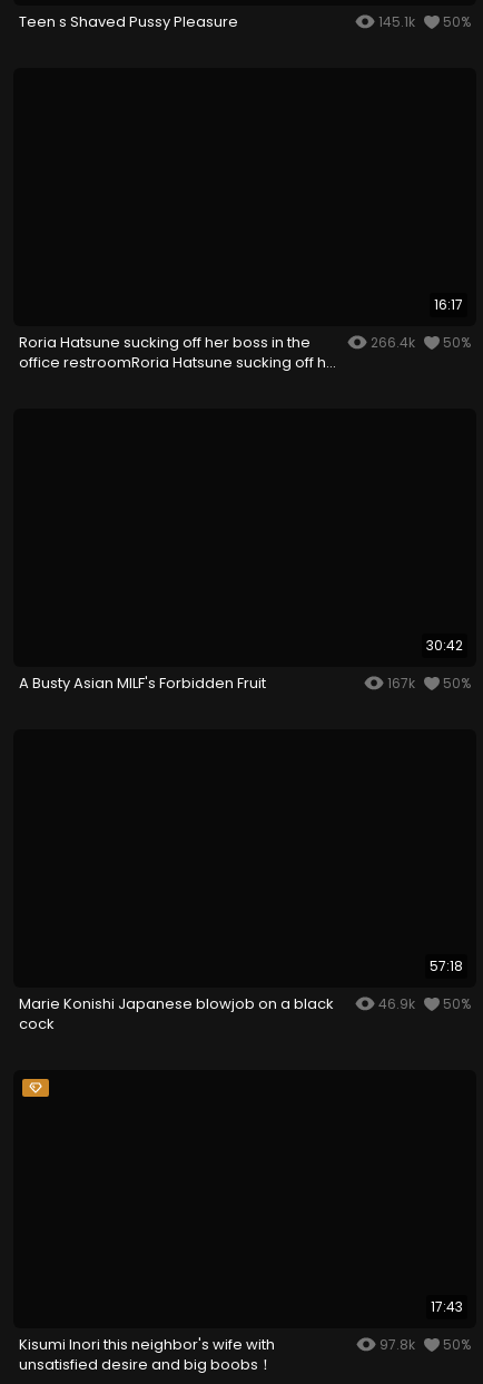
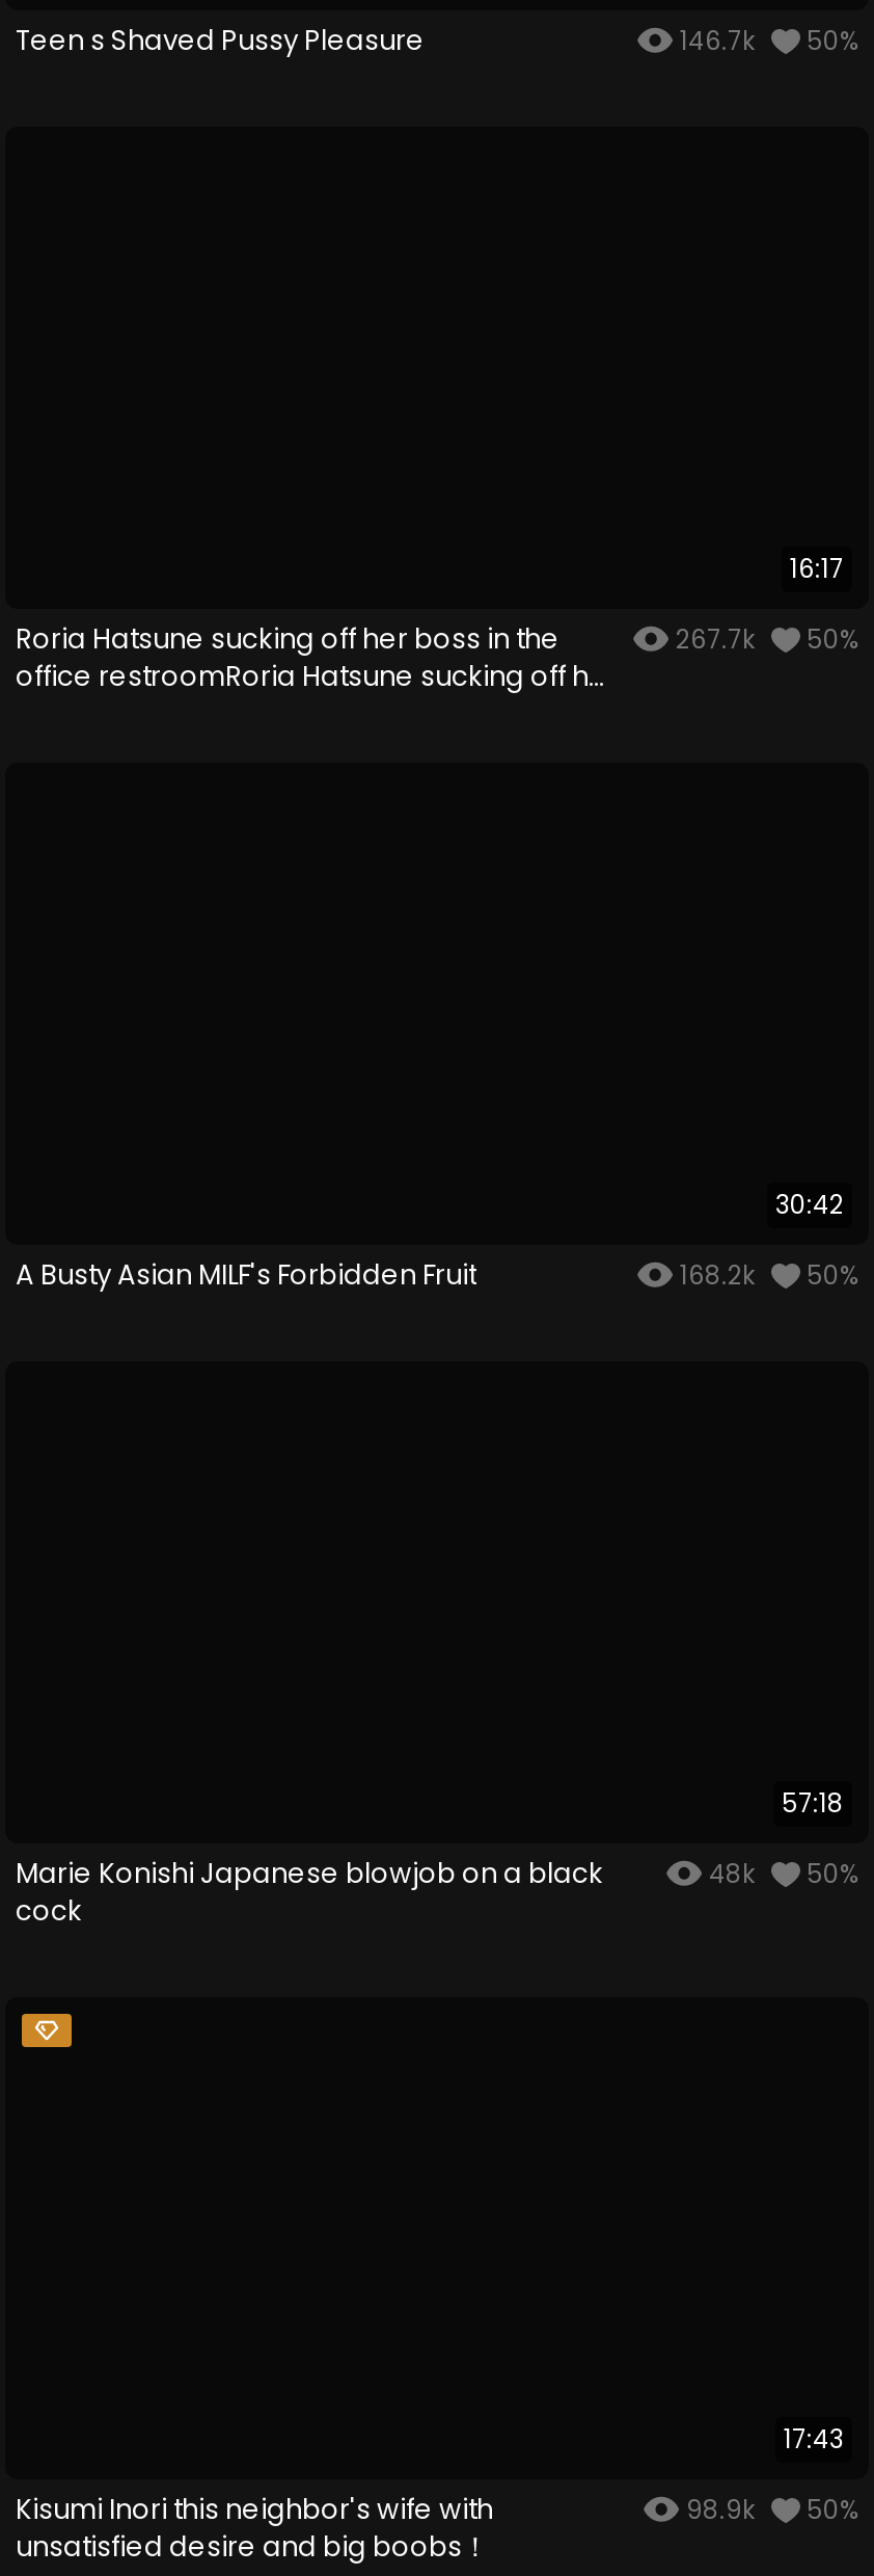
[375,12,471,31] 145.1k 50% -> [674,23,858,58] 146.7k 50%
[367,333,471,352] 266.4k 50% -> [670,621,858,657] 267.7k 50%
[384,674,471,692] 167k 50% -> [674,1257,858,1292] 168.2k 50%
[375,994,471,1013] 46.9k 50% -> [703,1855,858,1891] 48k 50%
[376,1335,471,1353] 97.8k 50% -> [680,2491,858,2526] 98.9k 50%

